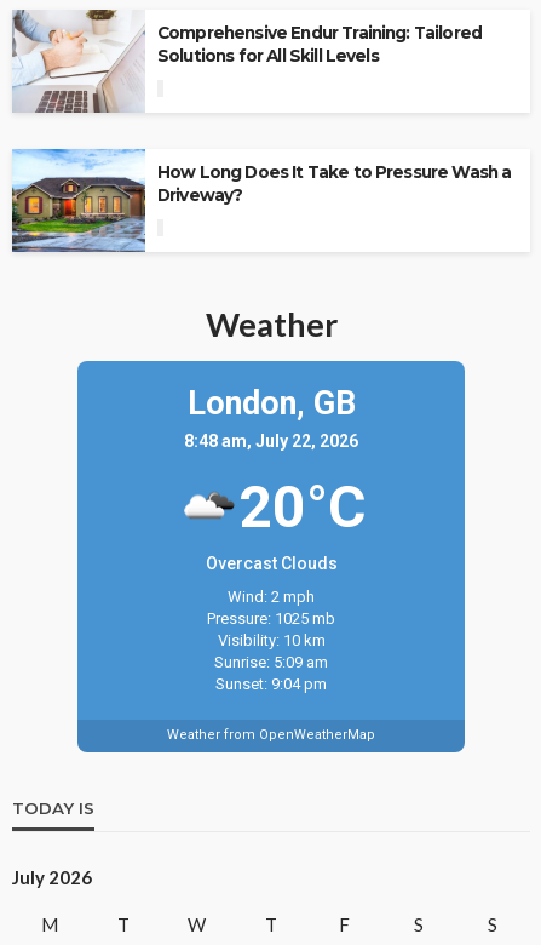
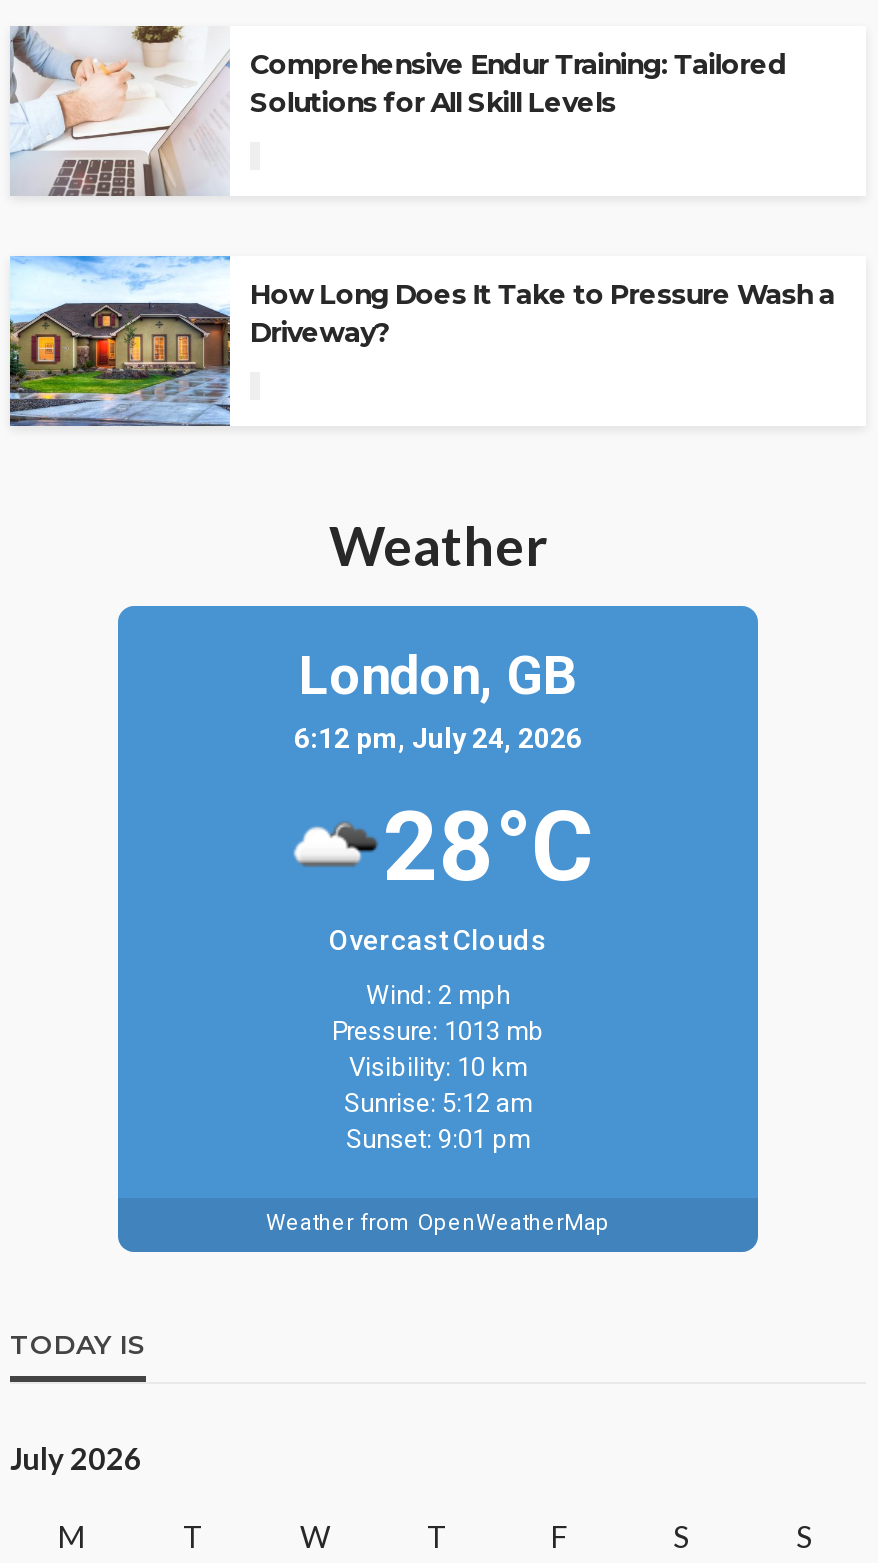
[184,431,365,541] 8:48 am, July 22, 2026 | 20°C -> [294,722,593,904] 6:12 pm, July 24, 2026 | 28°C
[207,609,335,627] Pressure: 1025 mb -> [332,1016,544,1046] Pressure: 1013 mb
[214,653,328,671] Sunrise: 5:09 am -> [344,1088,532,1118] Sunrise: 5:12 am
[215,675,327,693] Sunset: 9:04 pm -> [346,1124,530,1154] Sunset: 9:01 pm

